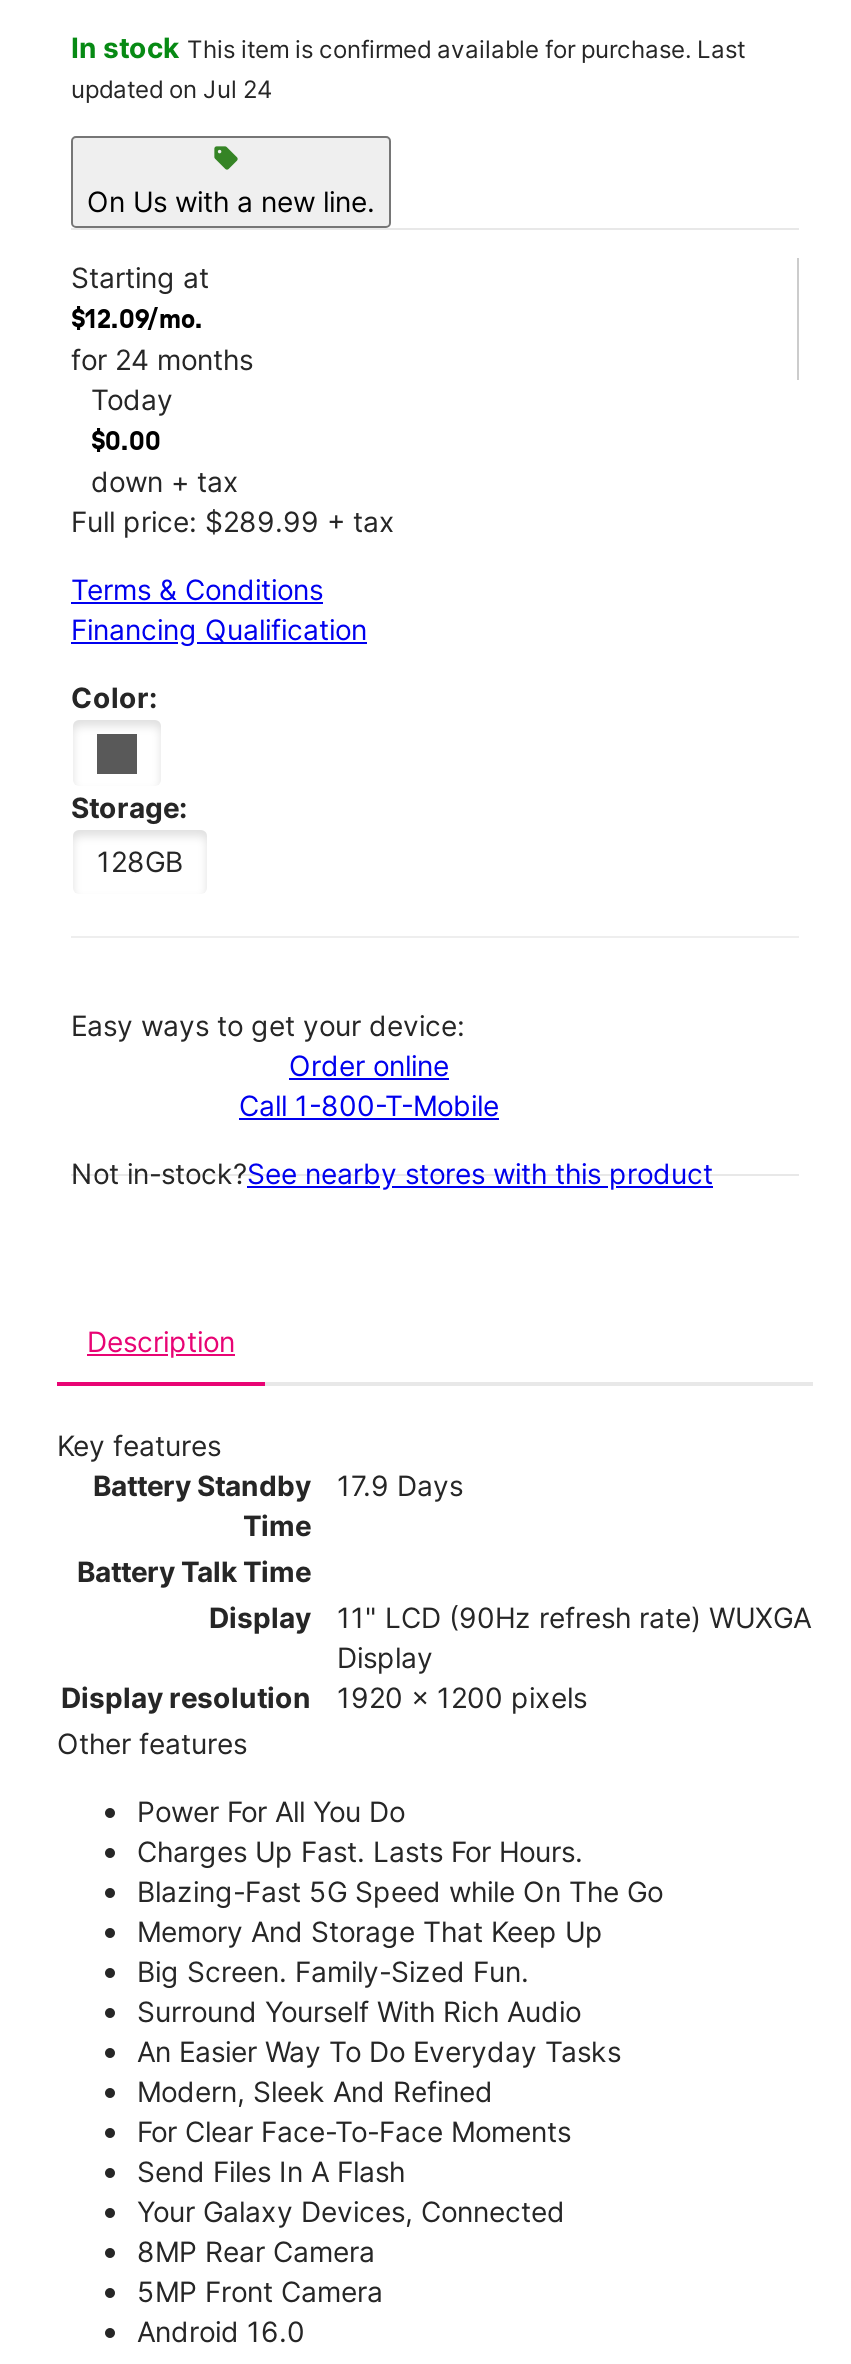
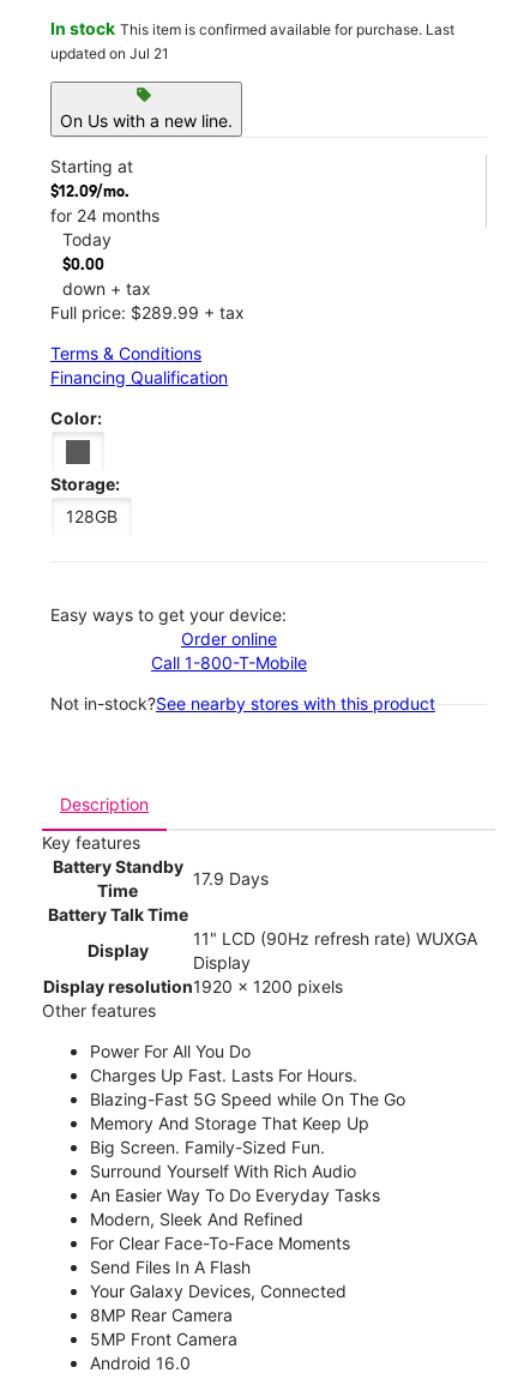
[71,74,273,104] updated on Jul 24 -> [50,44,169,62] updated on Jul 21

